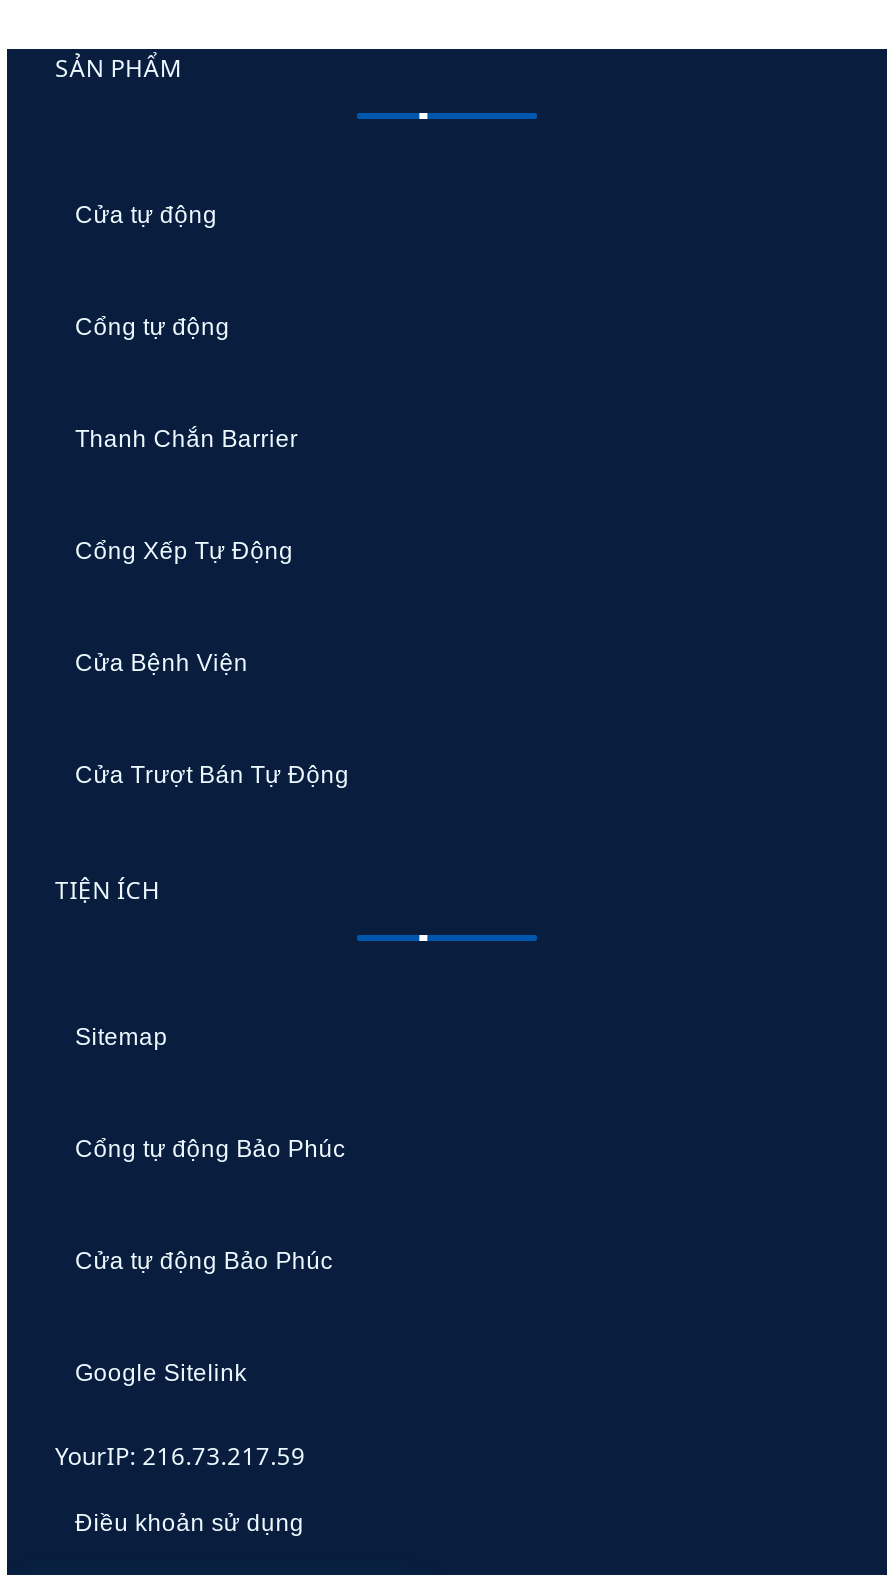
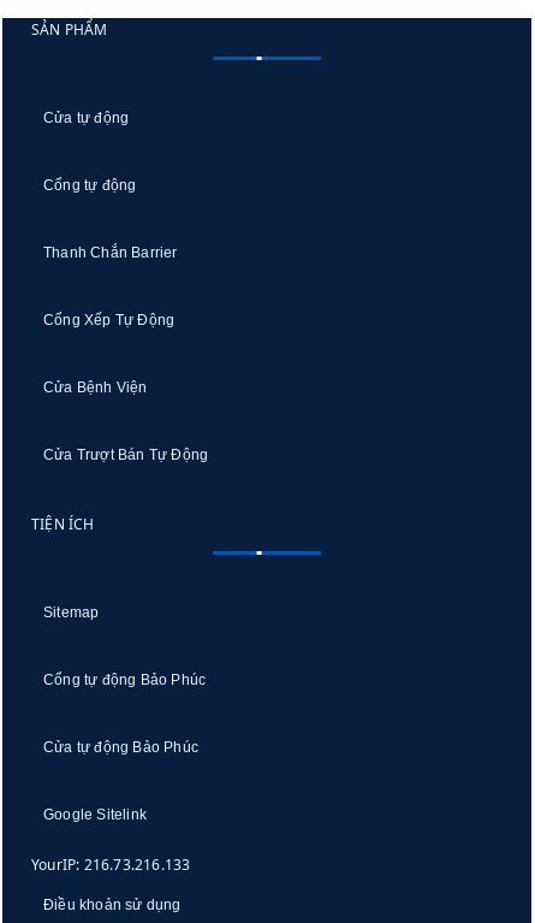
[55,1439,305,1473] YourIP: 216.73.217.59 -> [31,855,190,875] YourIP: 216.73.216.133

